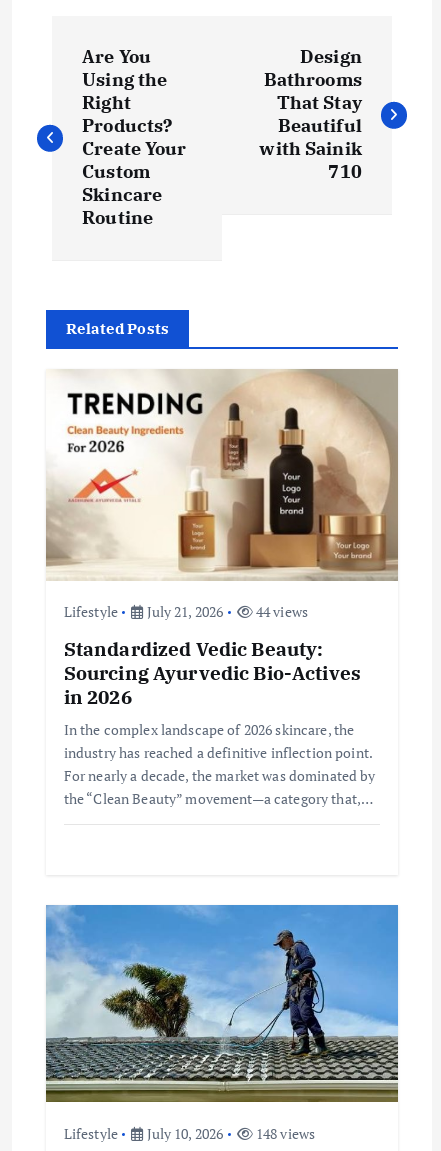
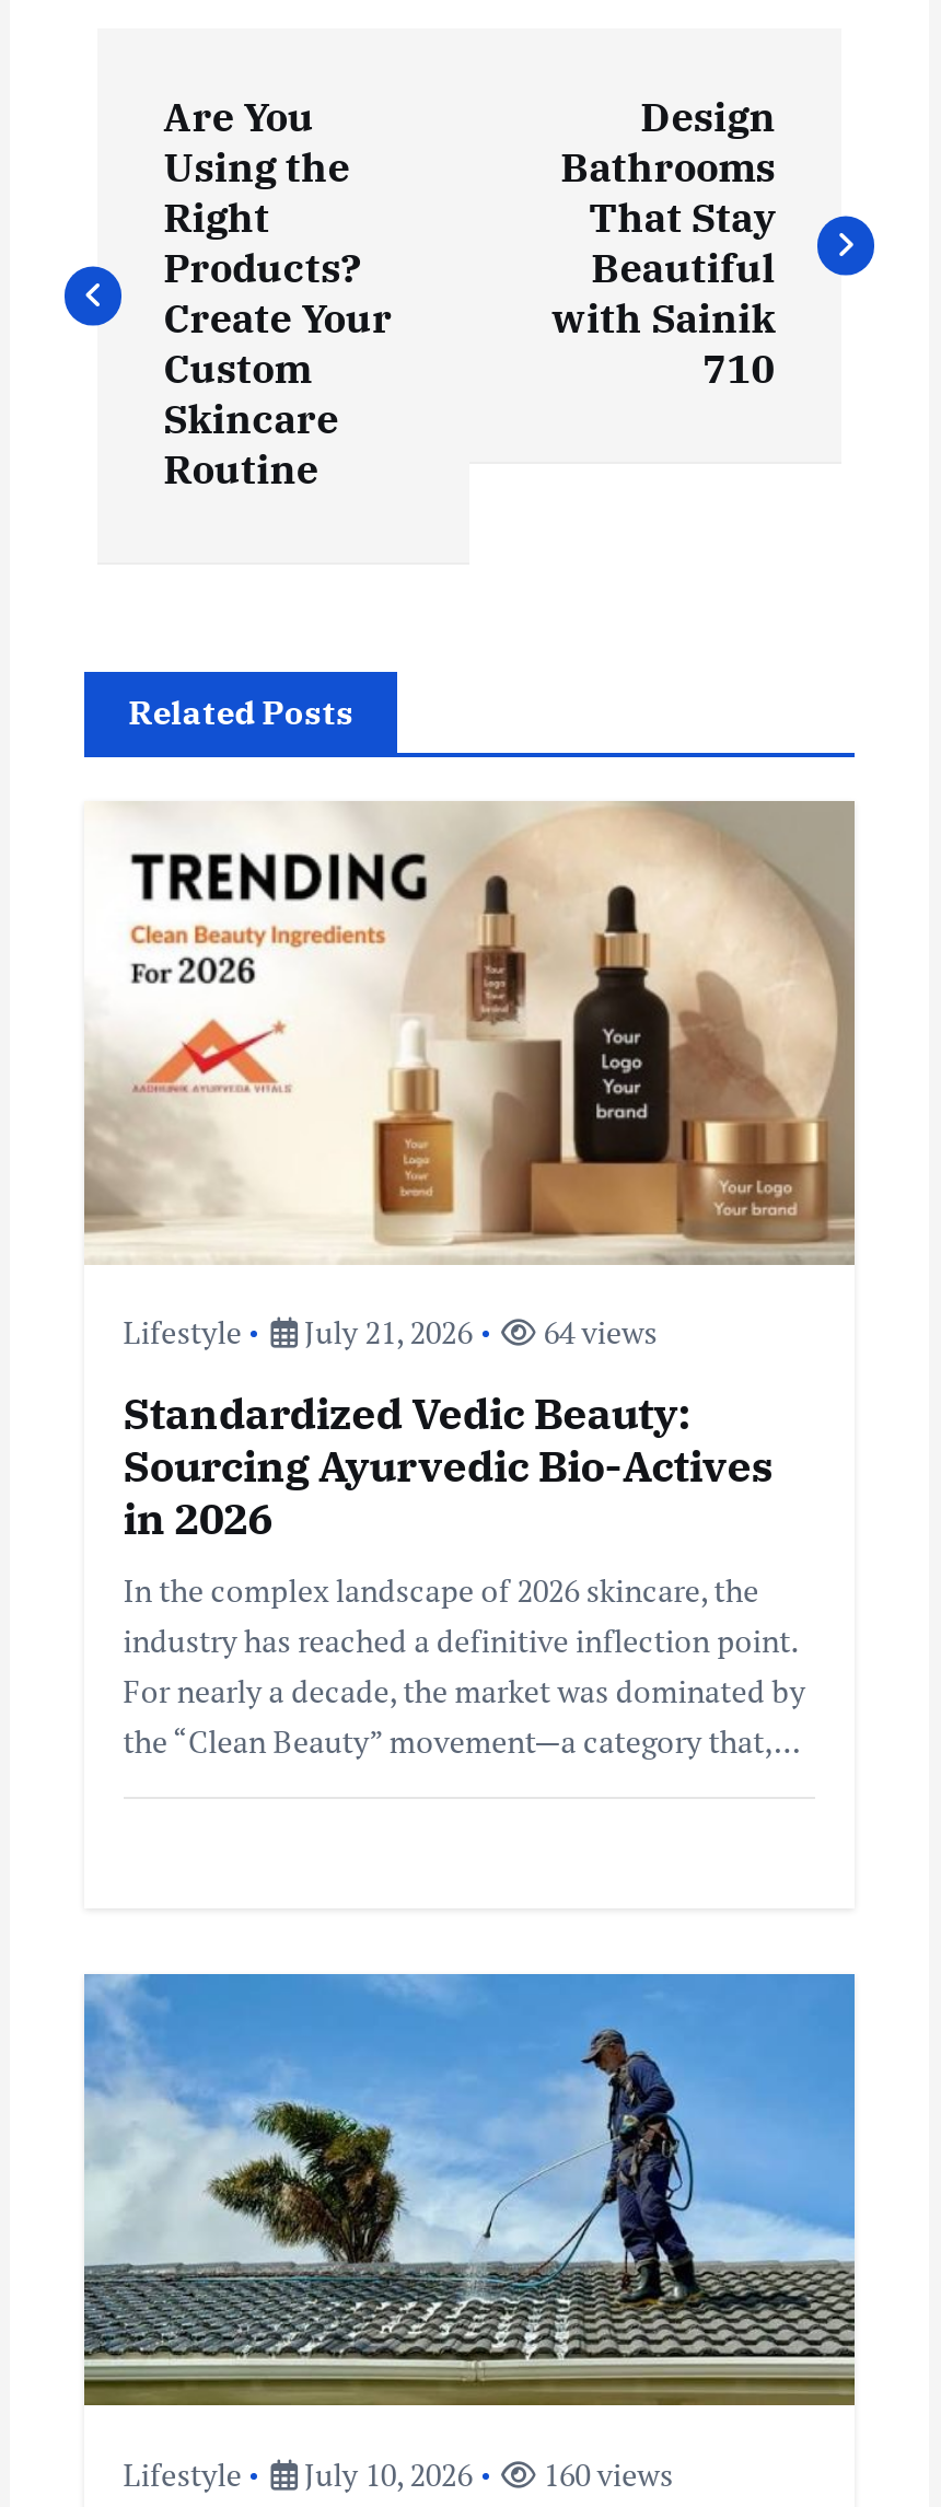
[253,602,308,621] 44 views -> [537,1311,658,1353] 64 views
[64,1123,315,1142] Lifestyle July 10, 2026 148 views -> [123,2452,673,2494] Lifestyle July 10, 2026 160 views

